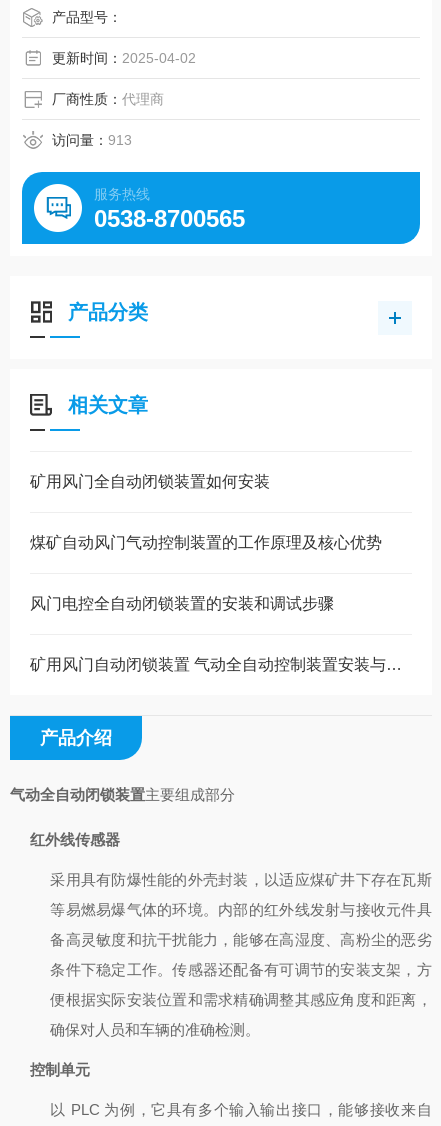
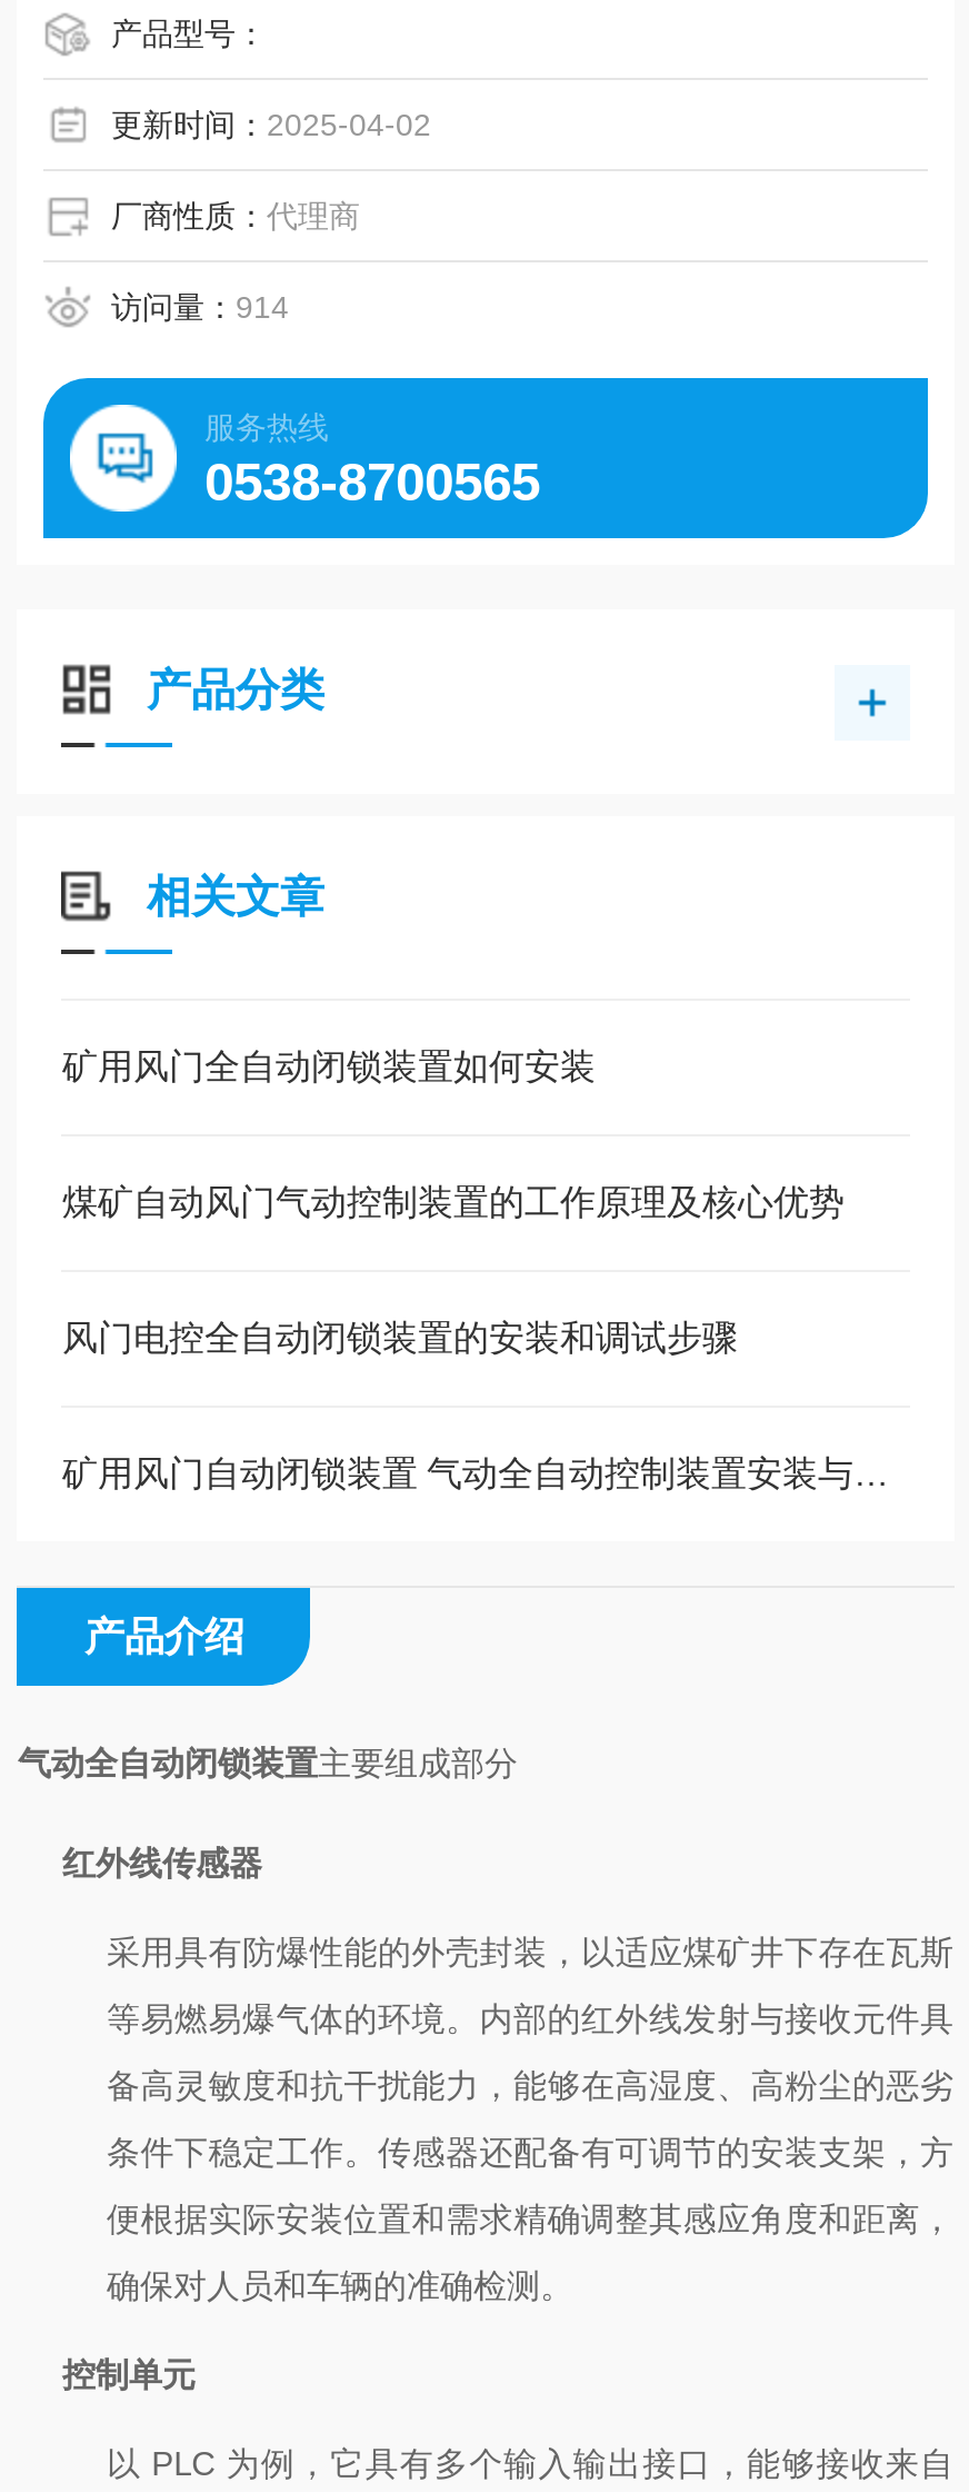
[52,132,132,148] 访问量：913 -> [111,289,289,325] 访问量：914

